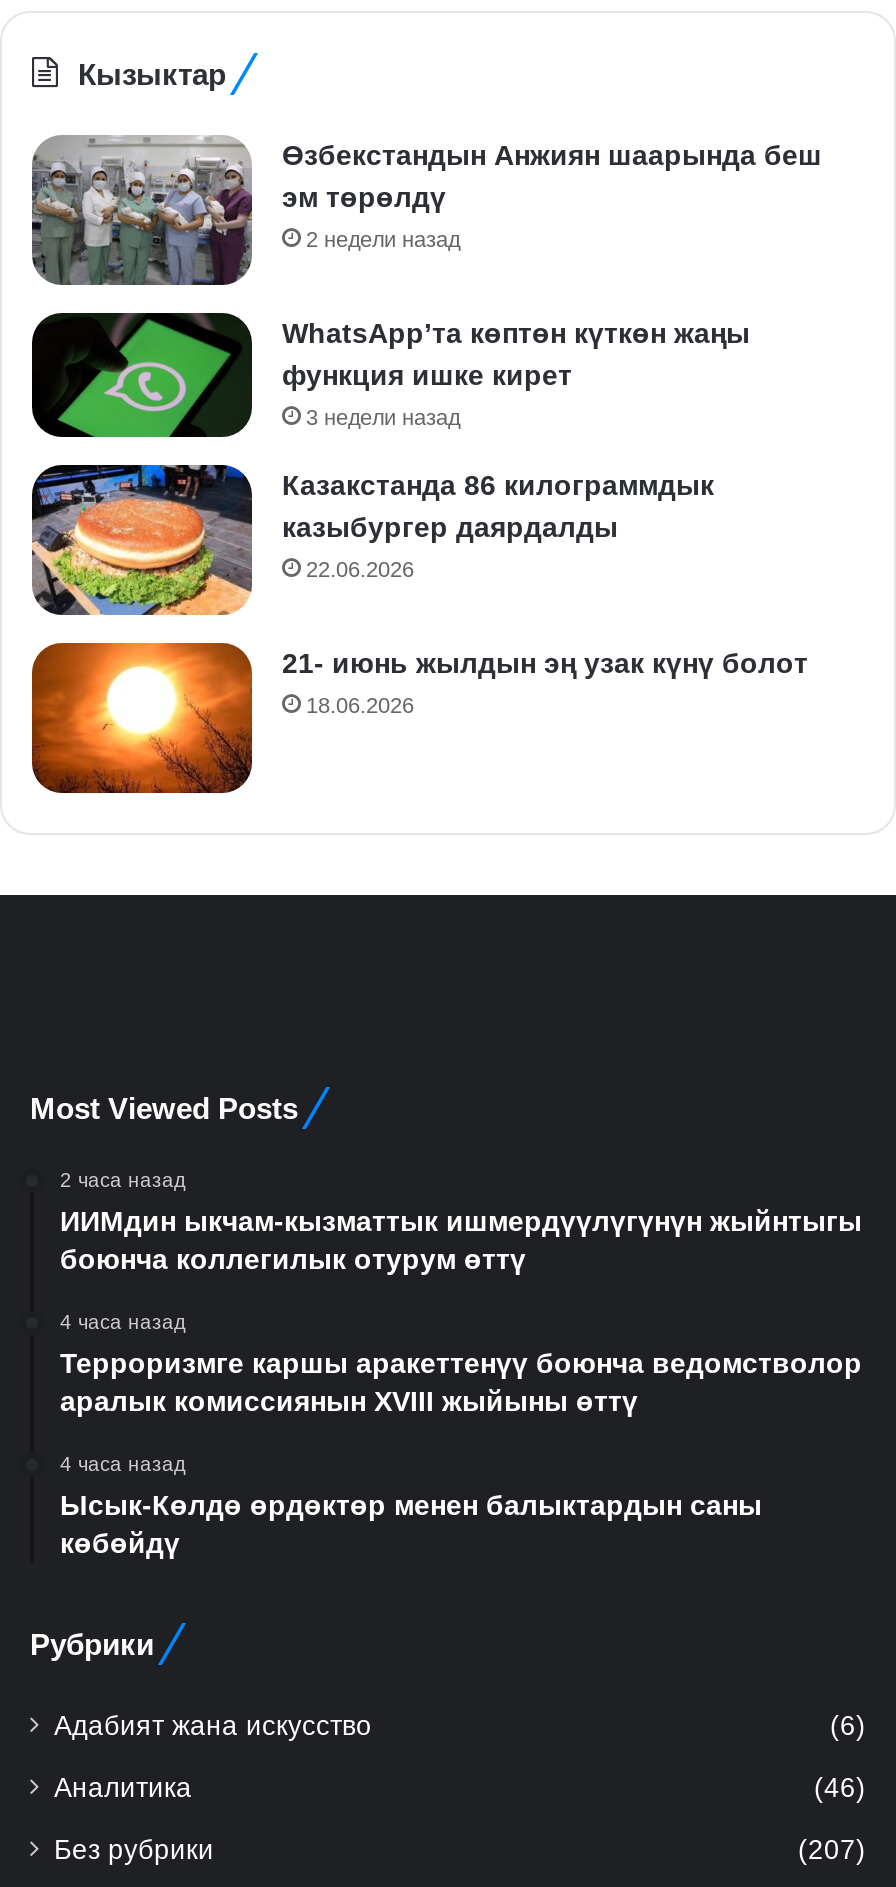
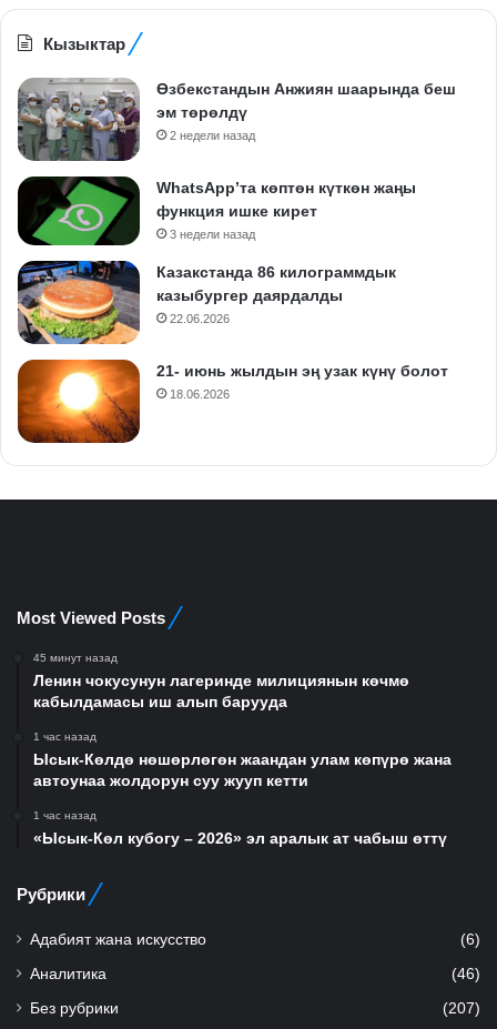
[60,1169,862,1275] 2 часа назад | ИИМдин ыкчам-кызматтык ишмердүүлүгүнүн жыйнтыгы | боюнча коллегилык отурум өттү -> [33,652,409,711] 45 минут назад | Ленин чокусунун лагеринде милициянын көчмө | кабылдамасы иш алып барууда
[60,1311,862,1417] 4 часа назад | Терроризмге каршы аракеттенүү боюнча ведомстволор | аралык комиссиянын XVIII жыйыны өттү -> [33,731,452,790] 1 час назад | Ысык-Көлдө нөшөрлөгөн жаандан улам көпүрө жана | автоунаа жолдорун суу жууп кетти
[60,1453,762,1559] 4 часа назад | Ысык-Көлдө өрдөктөр менен балыктардын саны | көбөйдү -> [33,810,447,847] 1 час назад | «Ысык-Көл кубогу – 2026» эл аралык ат чабыш өттү

